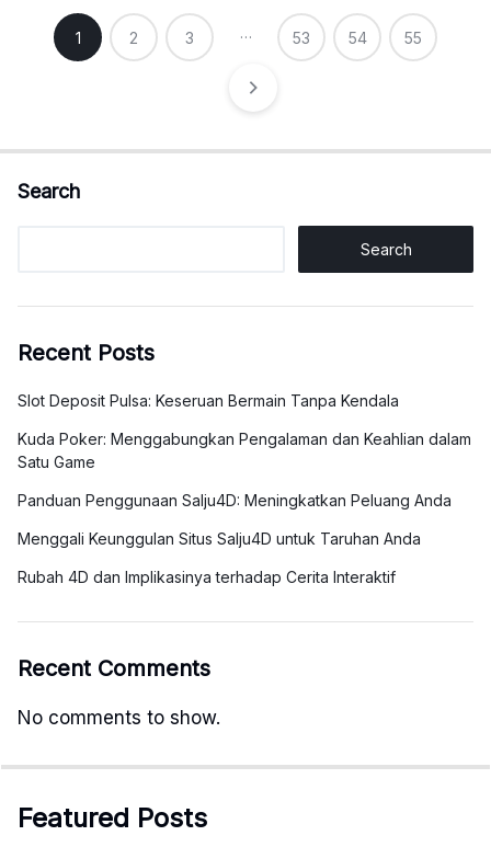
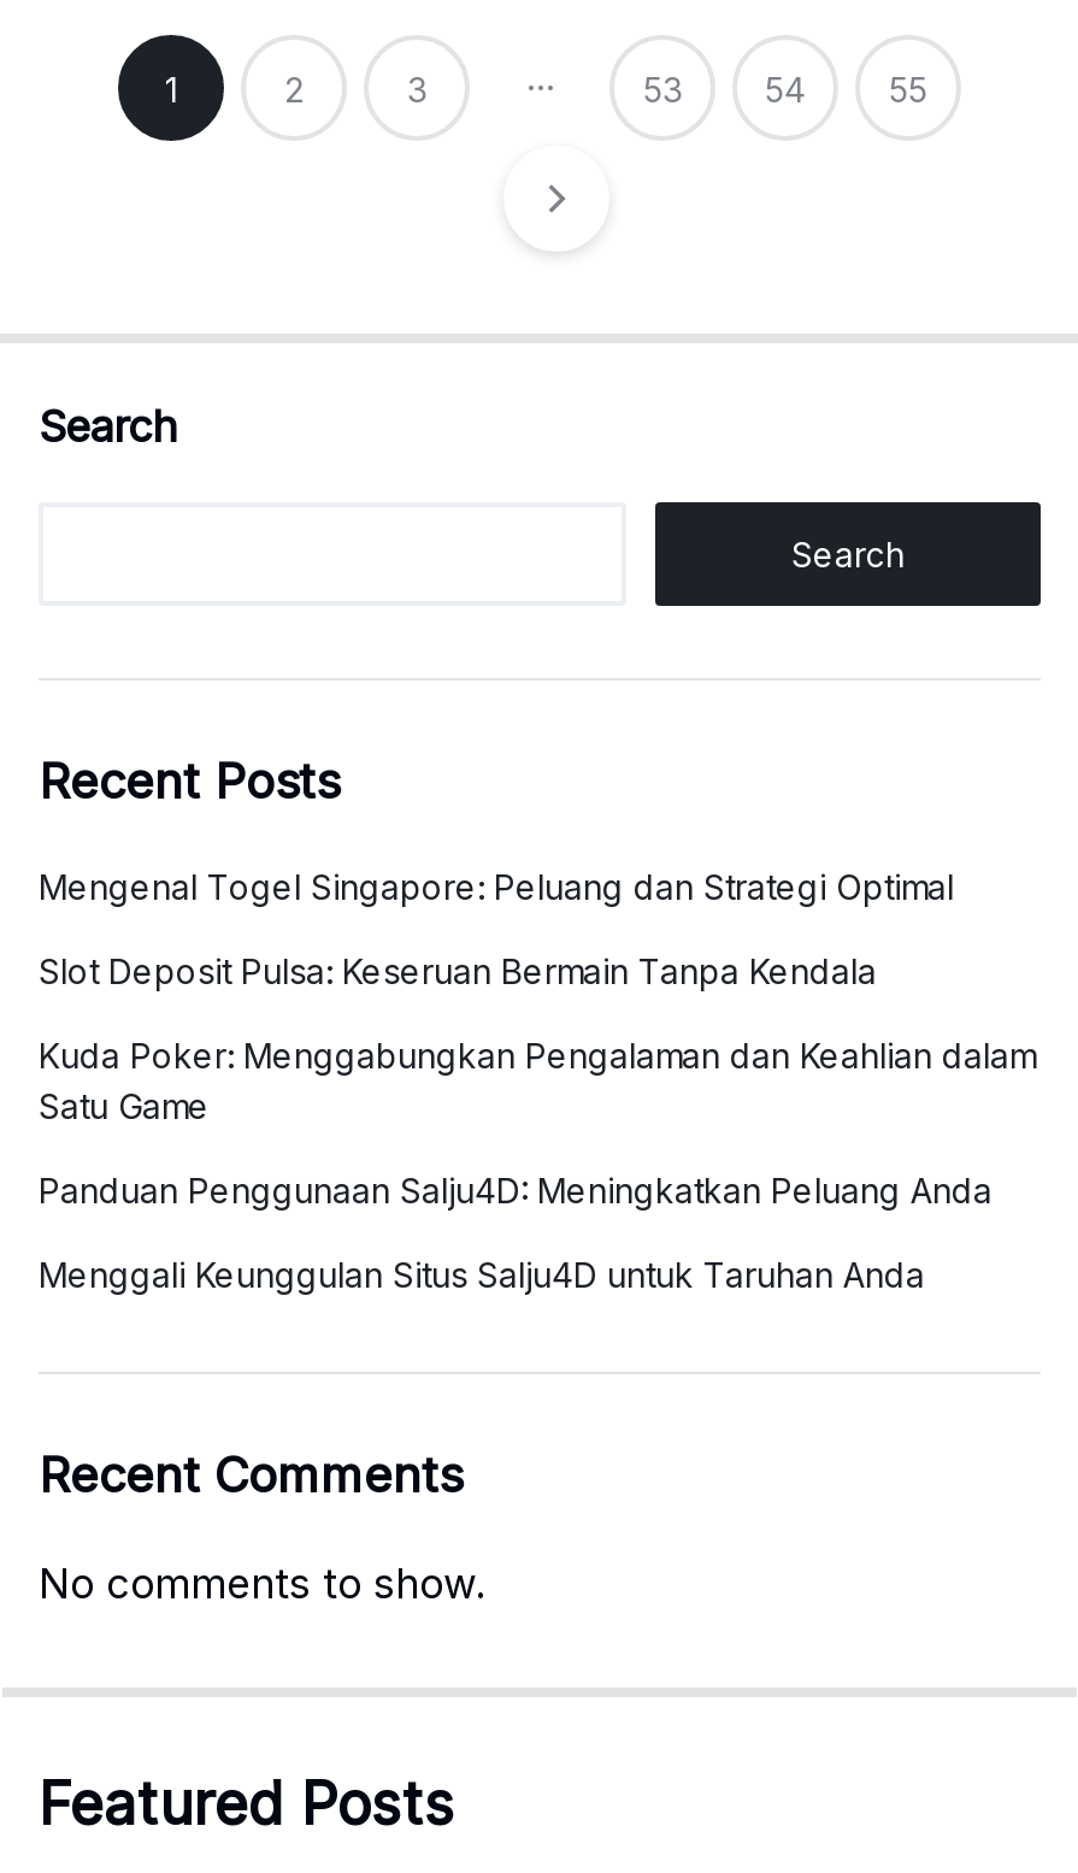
none -> [39,866,954,907] Mengenal Togel Singapore: Peluang dan Strategi Optimal
moved [18,391,471,548] -> [39,950,1036,1295]: Slot Deposit Pulsa: Keseruan Bermain Tanpa Kendala | Kuda Poker: Menggabungkan Pengalaman dan Keahlian dalam | Satu Game | Panduan Penggunaan Salju4D: Meningkatkan Peluang Anda | Menggali Keunggulan Situs Salju4D untuk Taruhan Anda
[18,568,396,586] Rubah 4D dan Implikasinya terhadap Cerita Interaktif -> none

